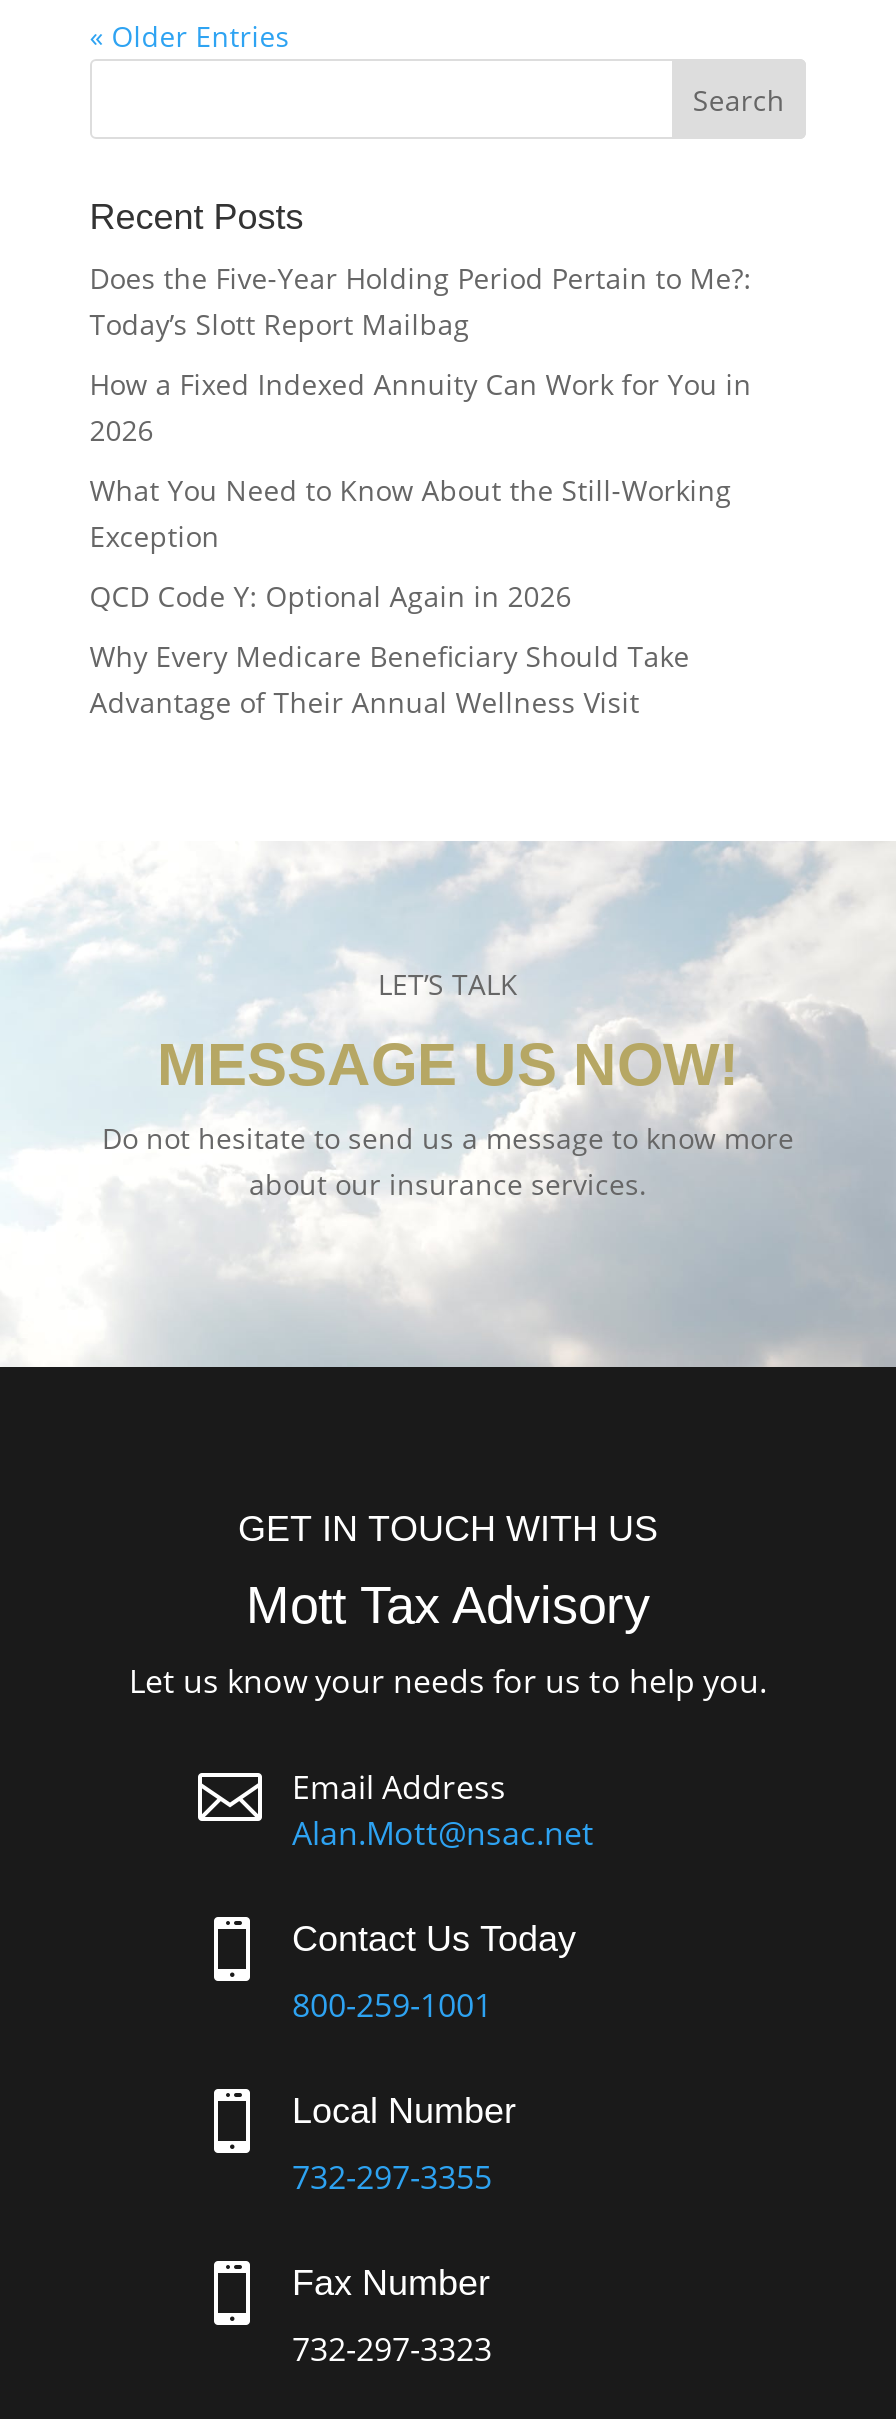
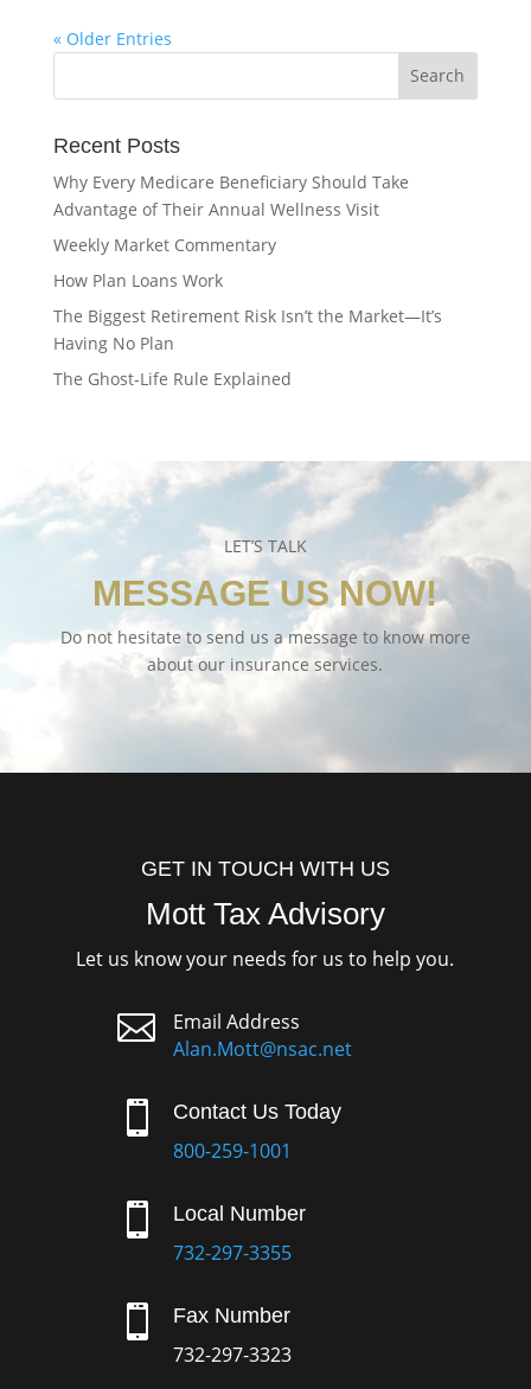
[90,259,752,615] Does the Five-Year Holding Period Pertain to Me?: | Today’s Slott Report Mailbag | How a Fixed Indexed Annuity Can Work for You in | 2026 | What You Need to Know About the Still-Working | Exception | QCD Code Y: Optional Again in 2026 -> none
moved [90,637,690,721] -> [53,170,409,220]: Why Every Medicare Beneficiary Should Take | Advantage of Their Annual Wellness Visit
none -> [53,233,442,389] Weekly Market Commentary | How Plan Loans Work | The Biggest Retirement Risk Isn’t the Market—It’s | Having No Plan | The Ghost-Life Rule Explained

